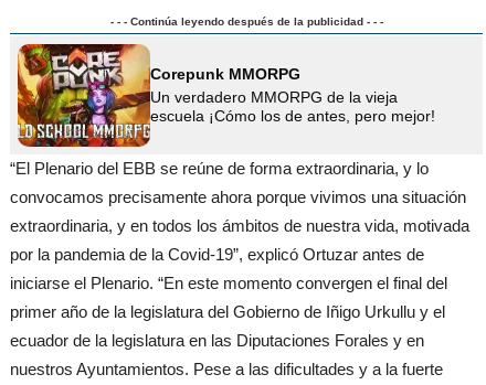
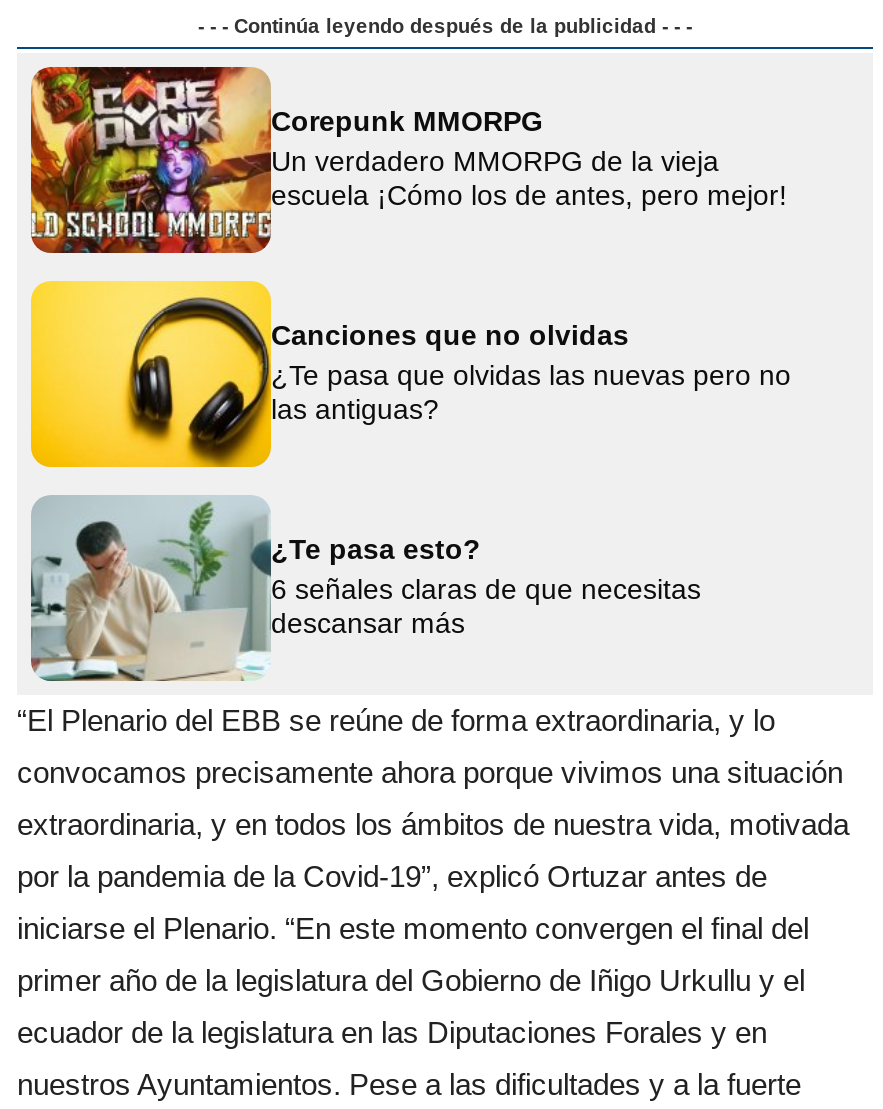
none -> [27,278,791,470] [image] | Canciones que no olvidas | ¿Te pasa que olvidas las nuevas pero no | las antiguas?
none -> [29,494,701,682] [image] | ¿Te pasa esto? | 6 señales claras de que necesitas | descansar más

